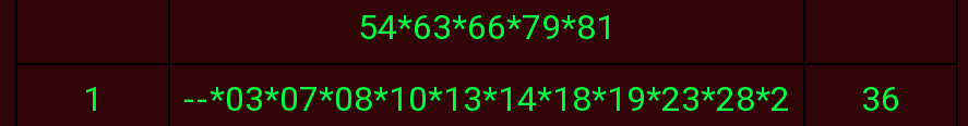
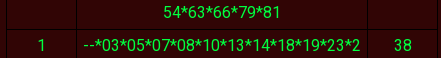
[183,78,790,119] --*03*07*08*10*13*14*18*19*23*28*2 -> [83,36,361,55] --*03*05*07*08*10*13*14*18*19*23*2
[861,78,900,119] 36 -> [393,36,411,55] 38

